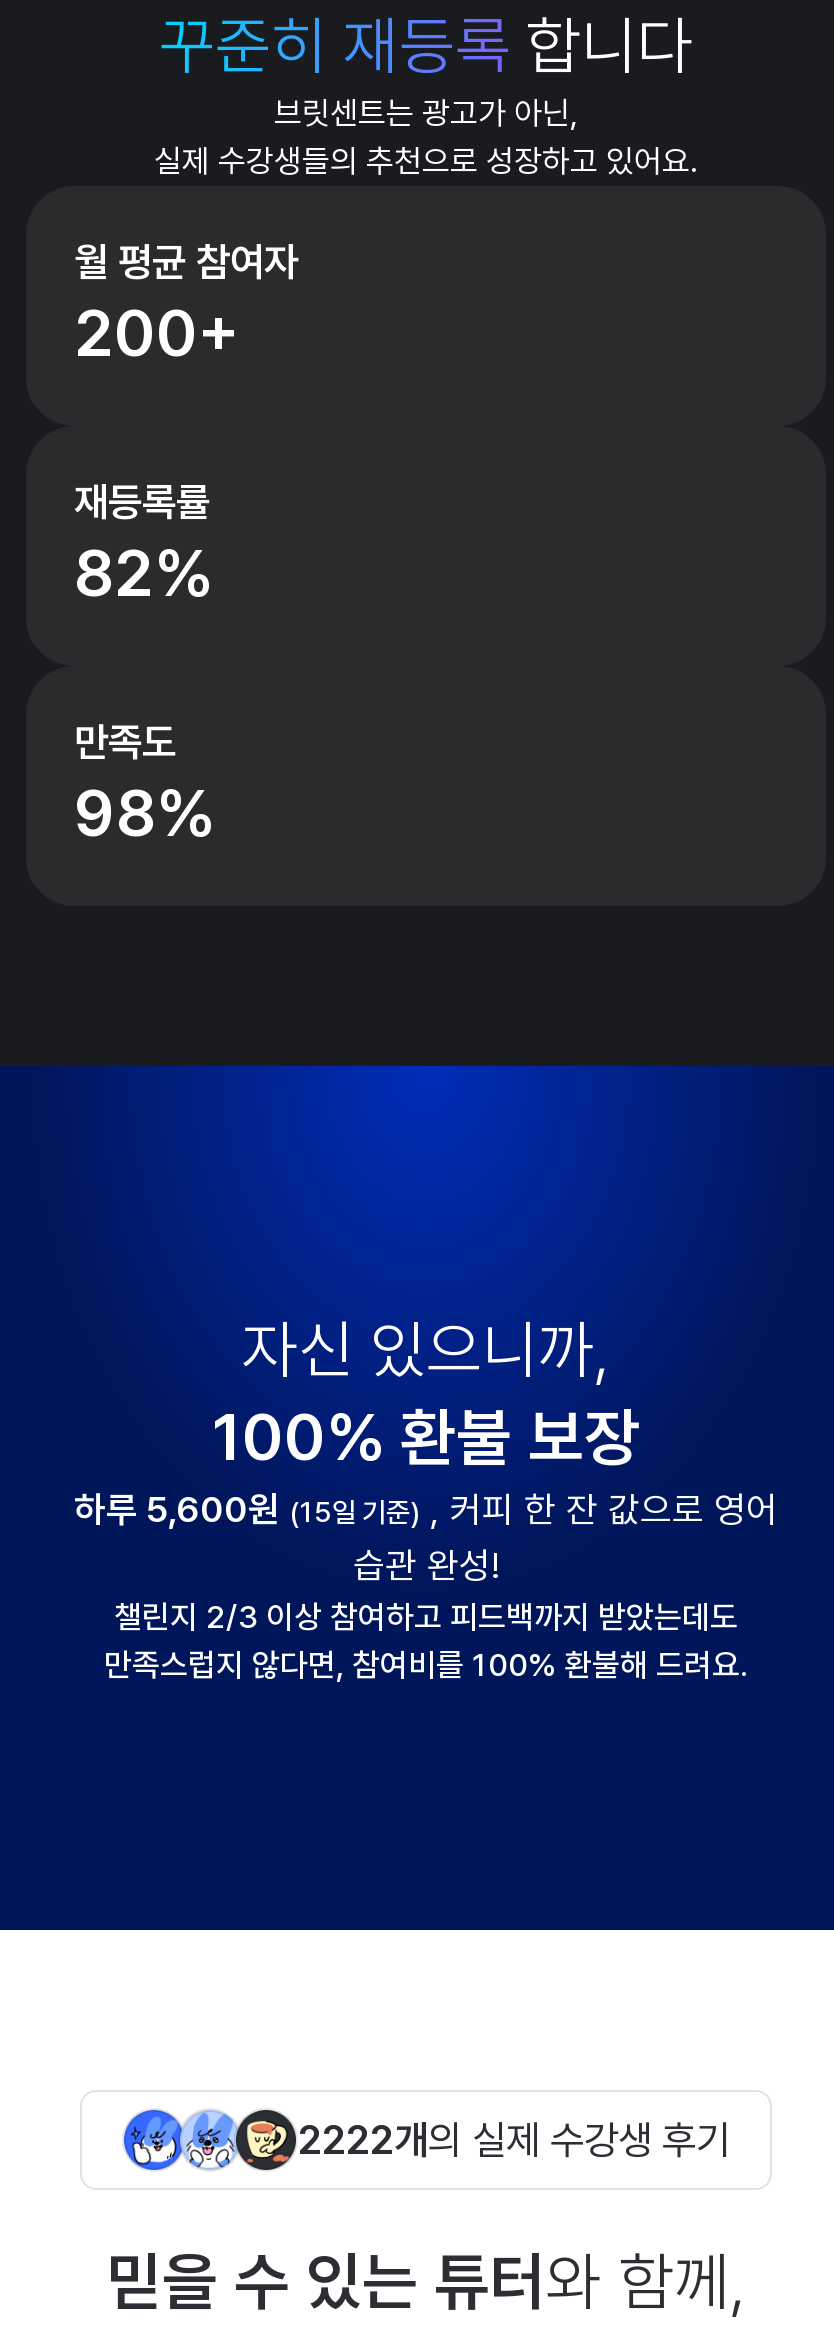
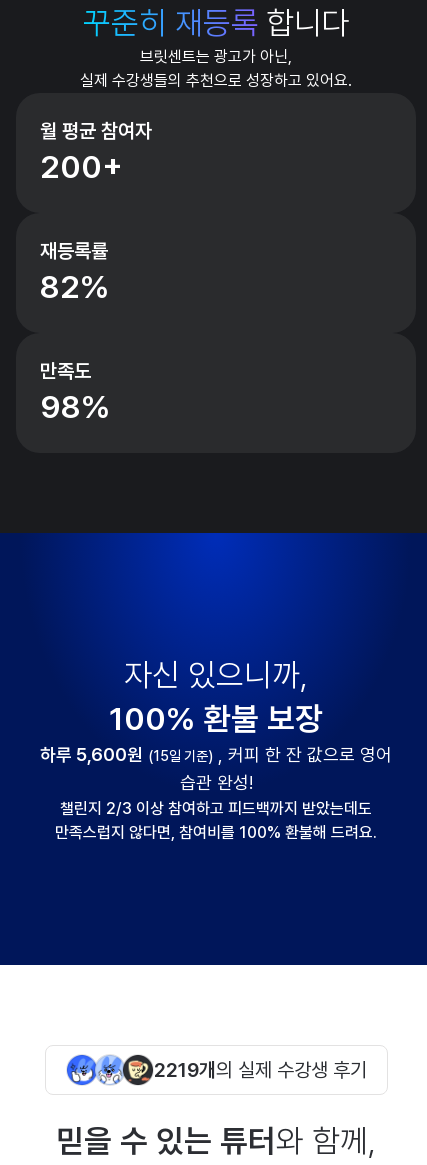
[298,2117,730,2165] 2222개의 실제 수강생 후기 -> [153,1058,366,1082] 2219개의 실제 수강생 후기

